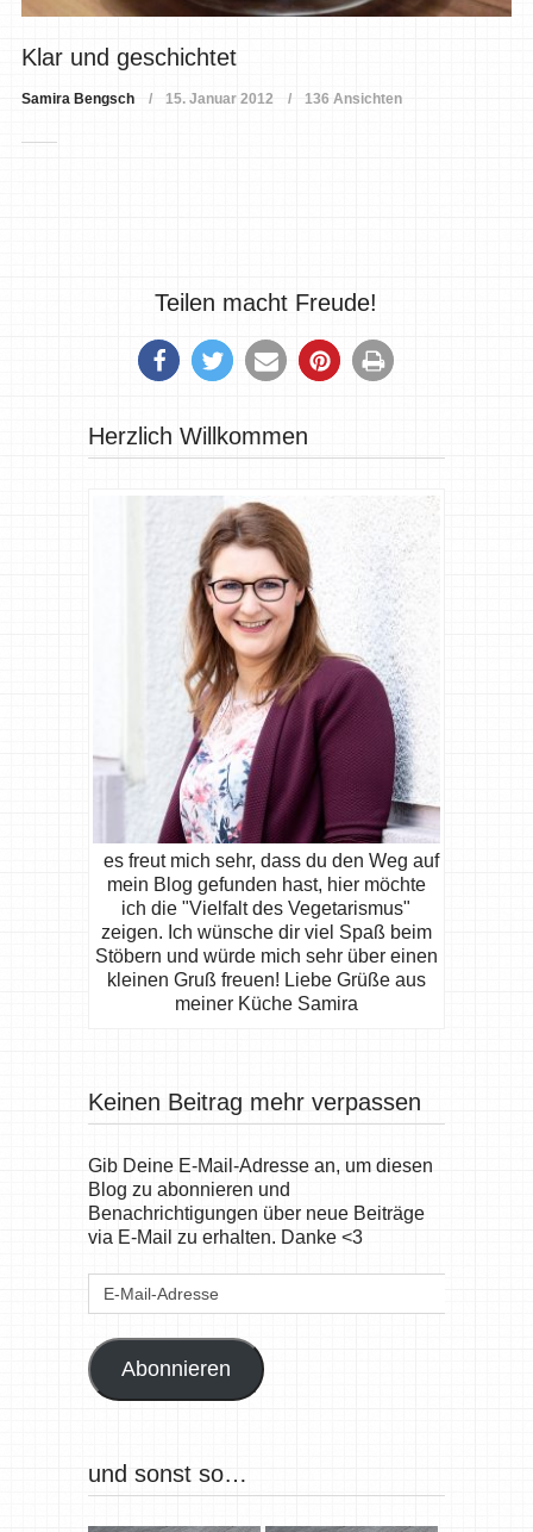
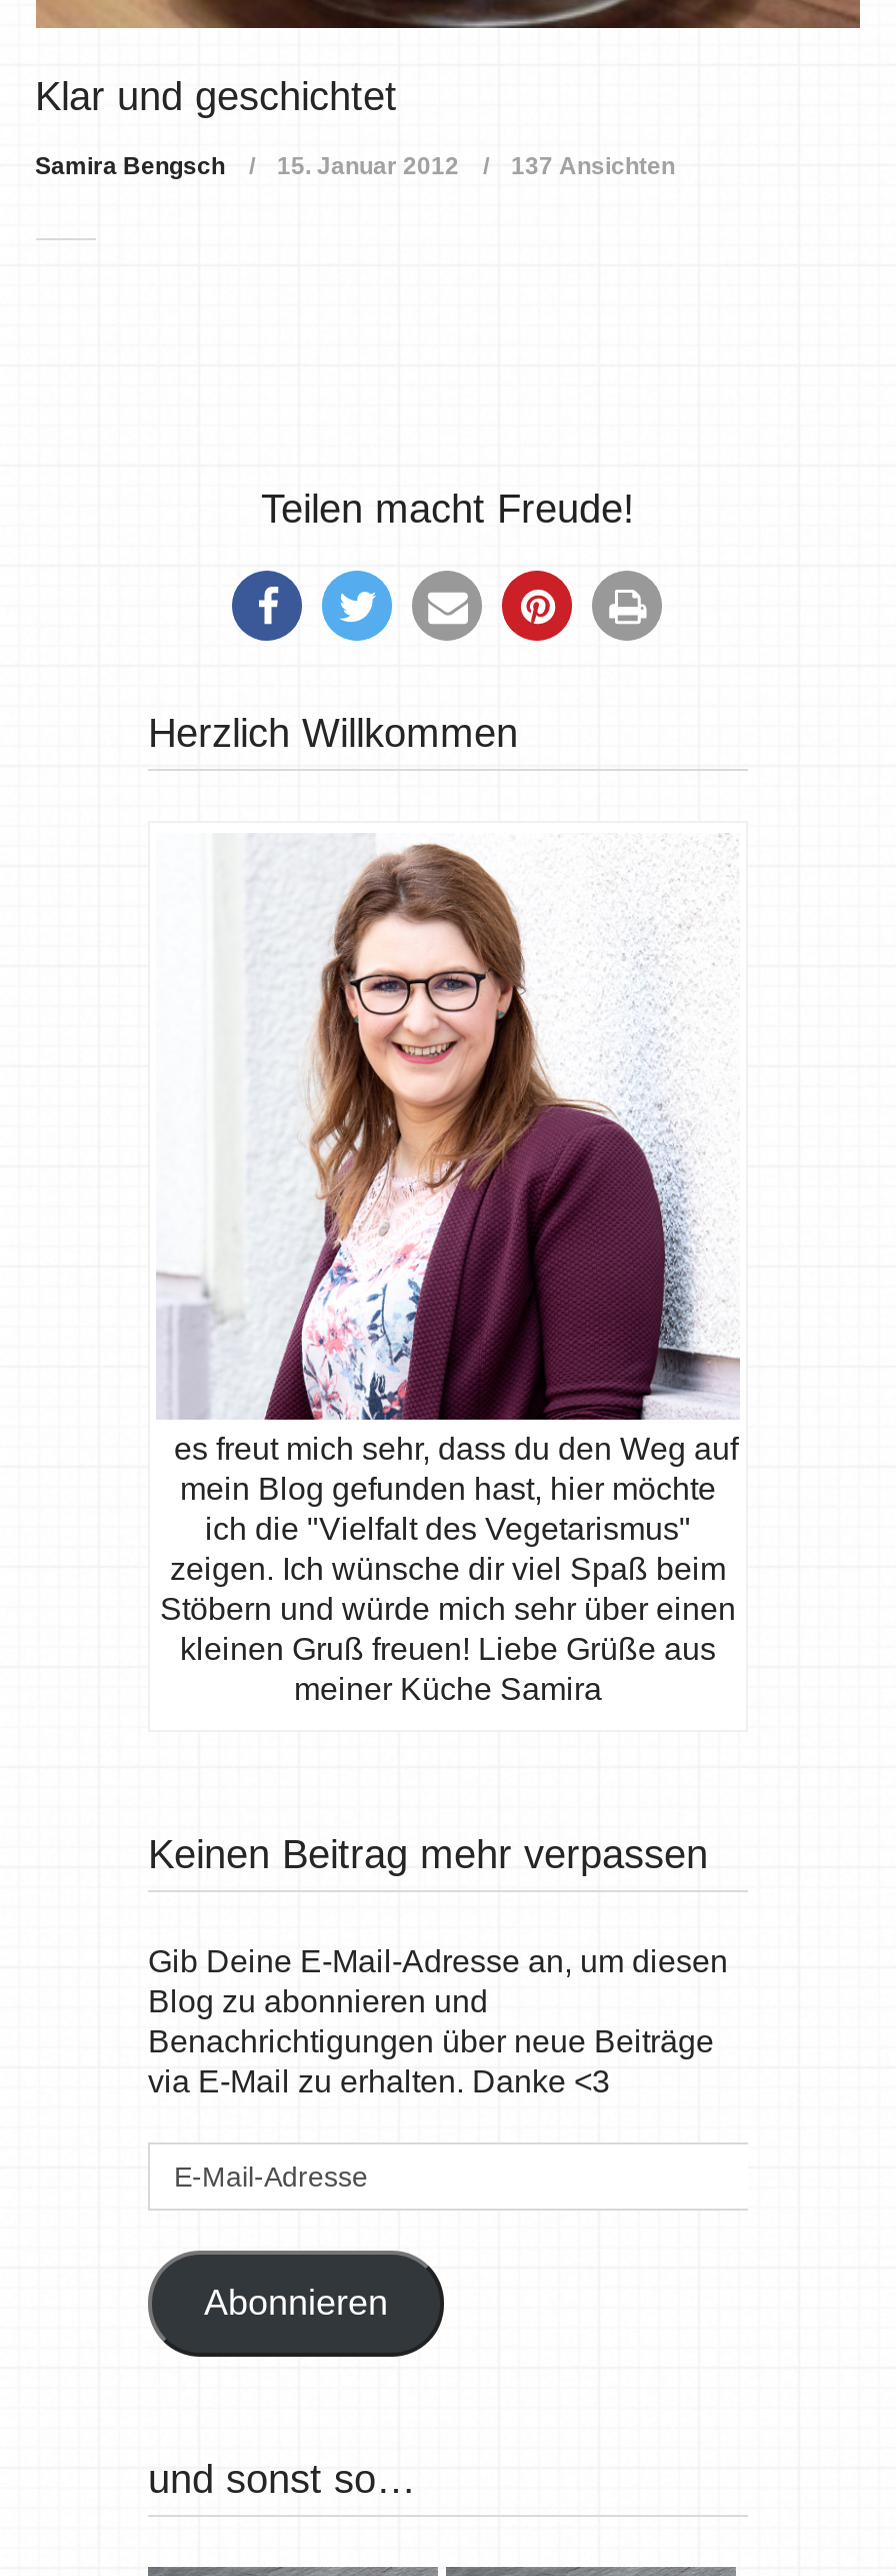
[21,91,402,107] Samira Bengsch 15. Januar 2012 136 Ansichten -> [35,152,675,180] Samira Bengsch 15. Januar 2012 137 Ansichten

